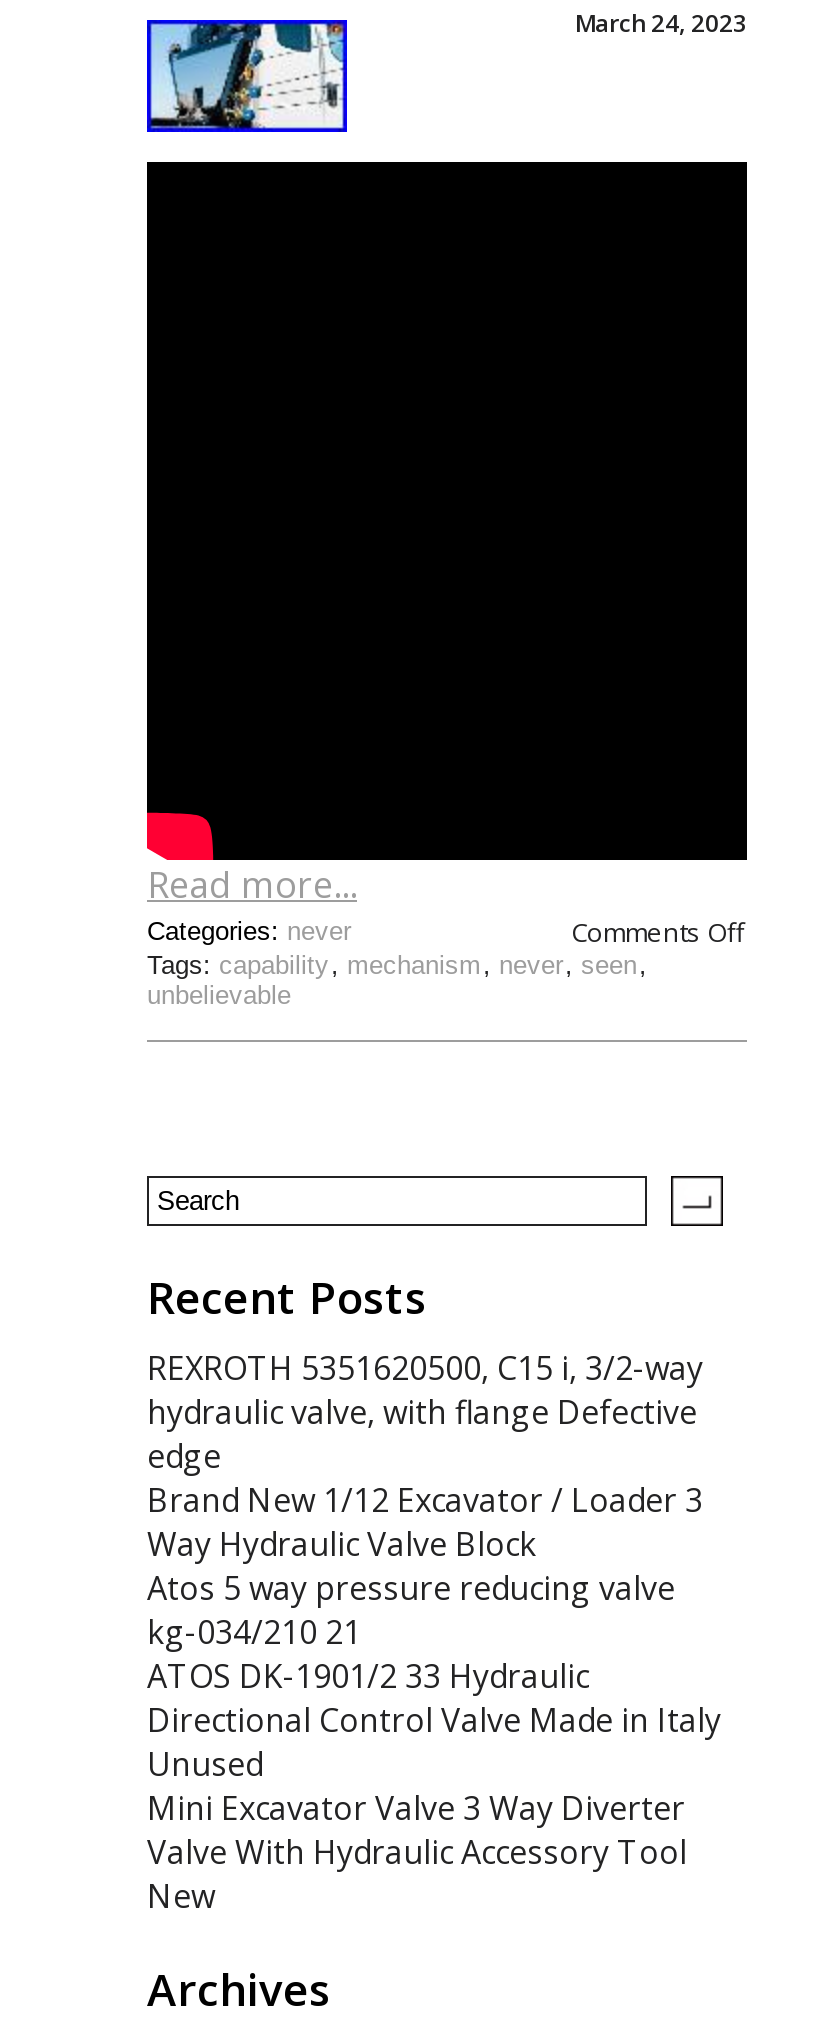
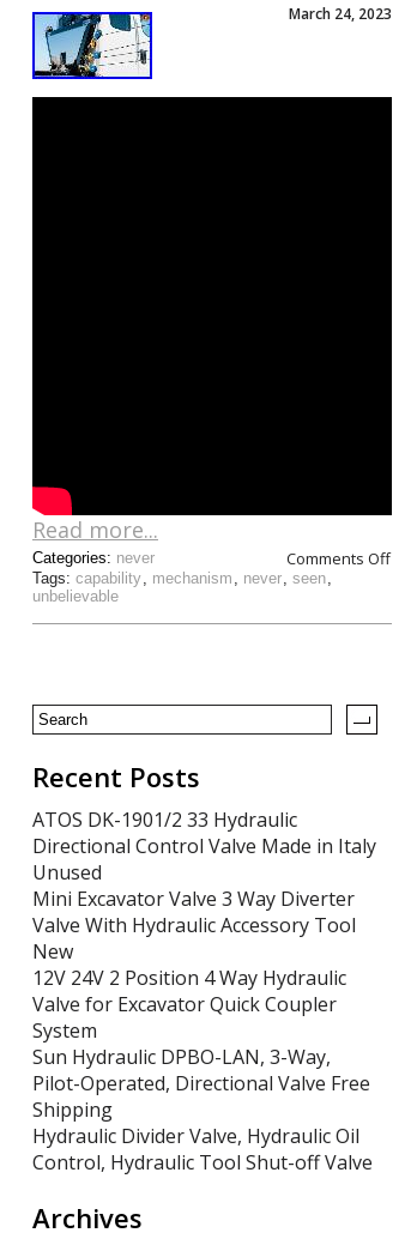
[147,1346,703,1654] REXROTH 5351620500, C15 i, 3/2-way | hydraulic valve, with flange Defective | edge | Brand New 1/12 Excavator / Loader 3 | Way Hydraulic Valve Block | Atos 5 way pressure reducing valve | kg-034/210 21 -> none
moved [147,1654,721,1918] -> [32,806,376,965]: ATOS DK-1901/2 33 Hydraulic | Directional Control Valve Made in Italy | Unused | Mini Excavator Valve 3 Way Diverter | Valve With Hydraulic Accessory Tool | New
none -> [32,965,373,1176] 12V 24V 2 Position 4 Way Hydraulic | Valve for Excavator Quick Coupler | System | Sun Hydraulic DPBO-LAN, 3-Way, | Pilot-Operated, Directional Valve Free | Shipping | Hydraulic Divider Valve, Hydraulic Oil | Control, Hydraulic Tool Shut-off Valve

